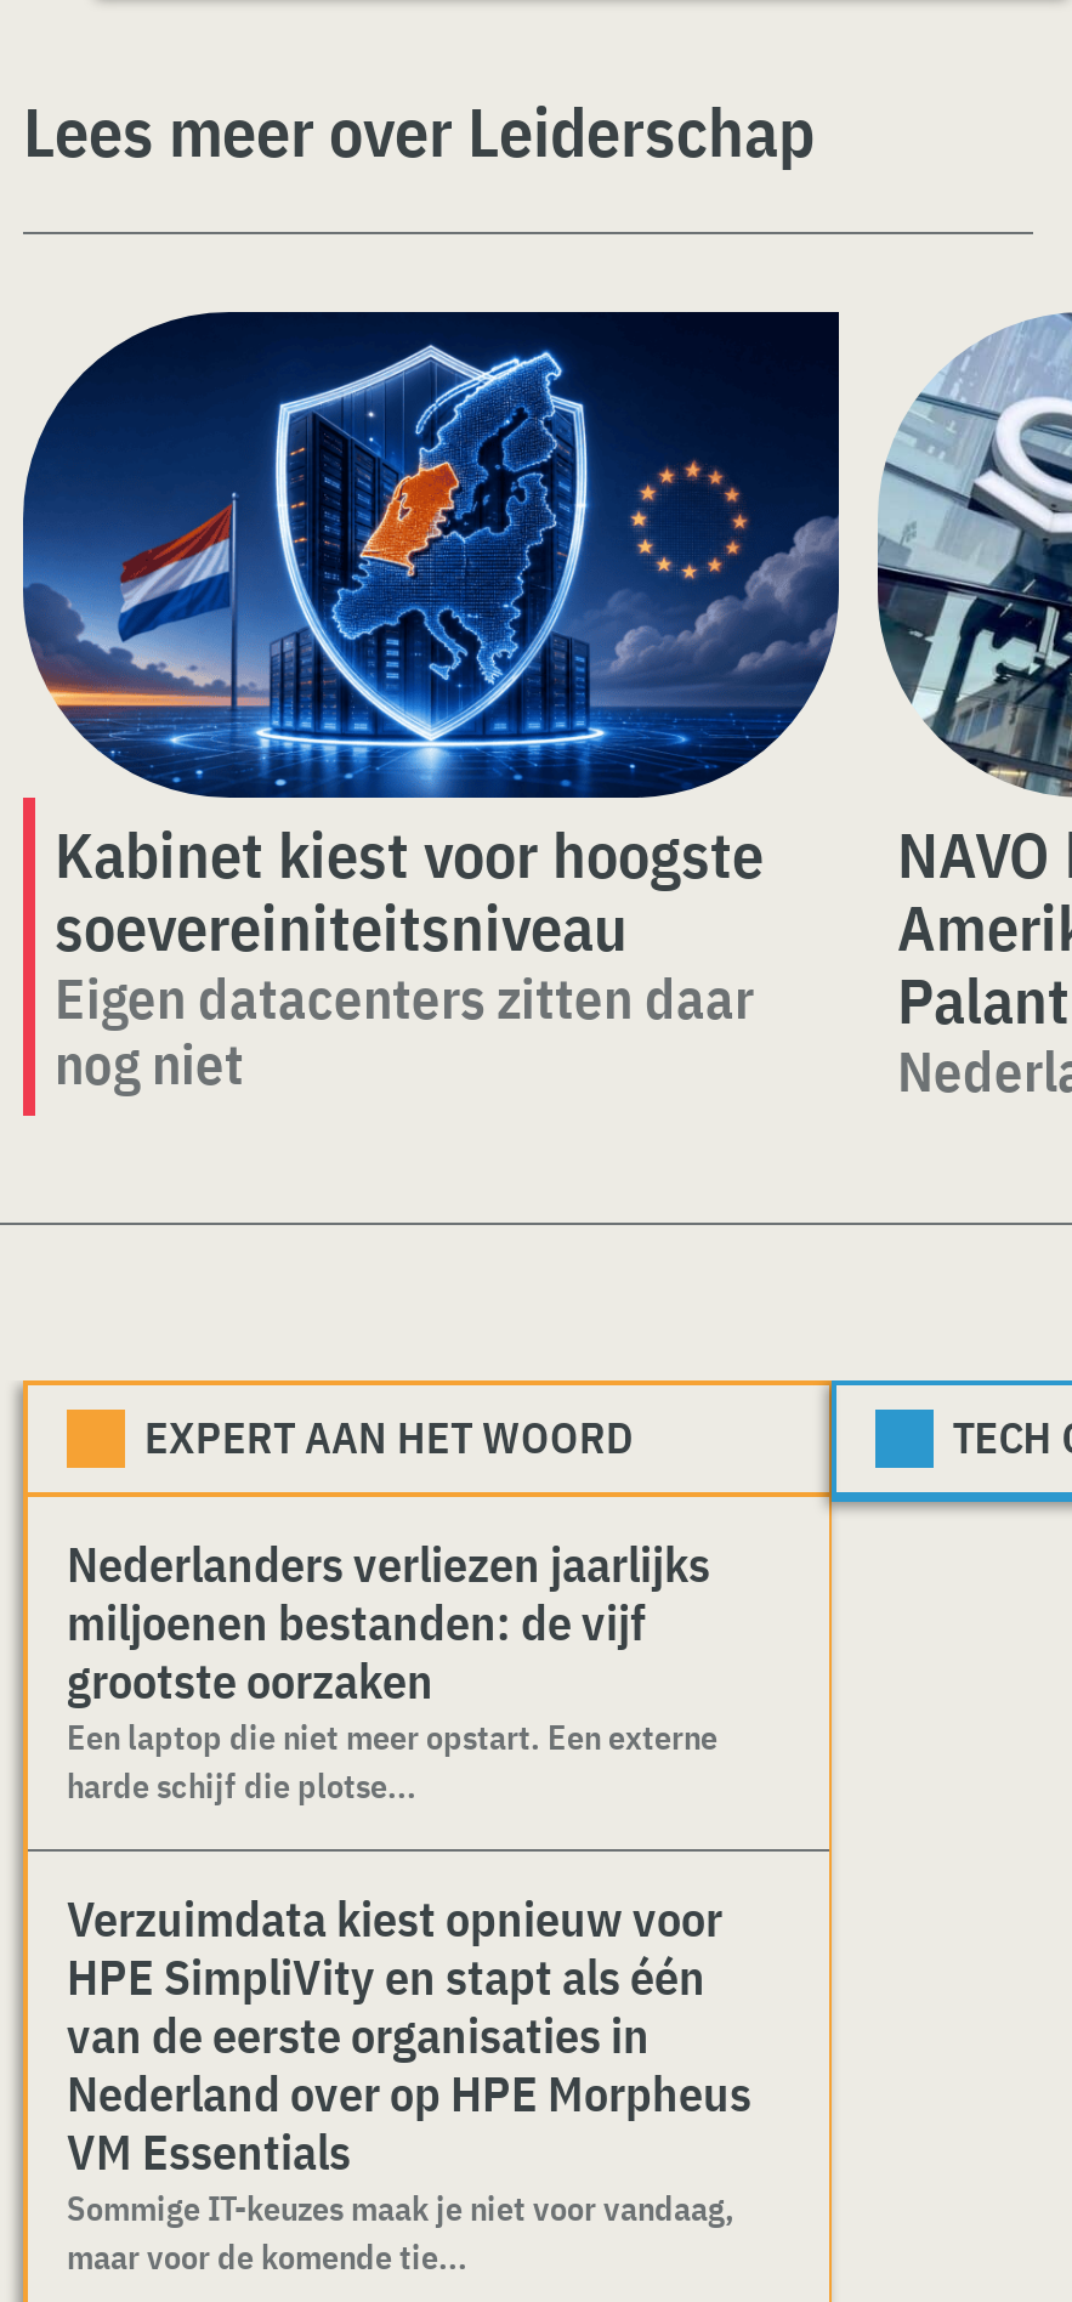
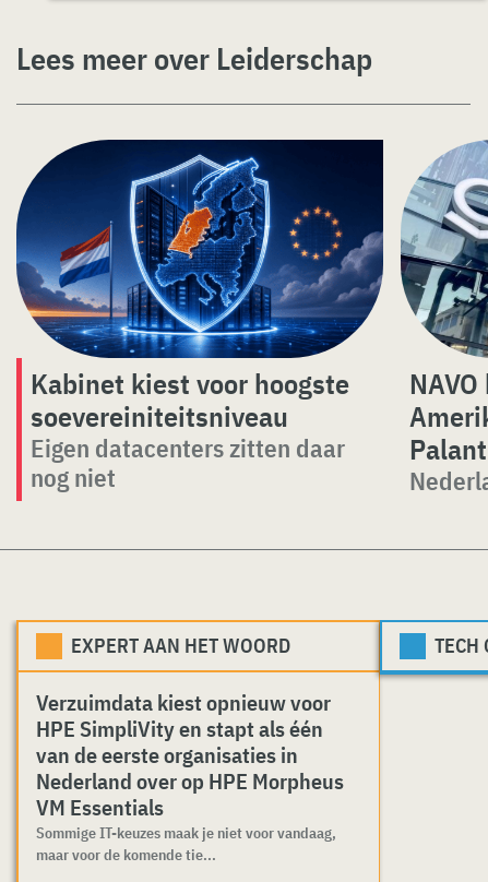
[67,1530,717,1807] Nederlanders verliezen jaarlijks | miljoenen bestanden: de vijf | grootste oorzaken | Een laptop die niet meer opstart. Een externe | harde schijf die plotse... -> none

